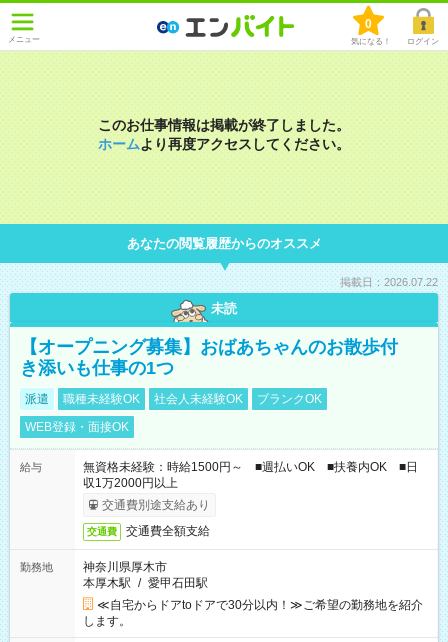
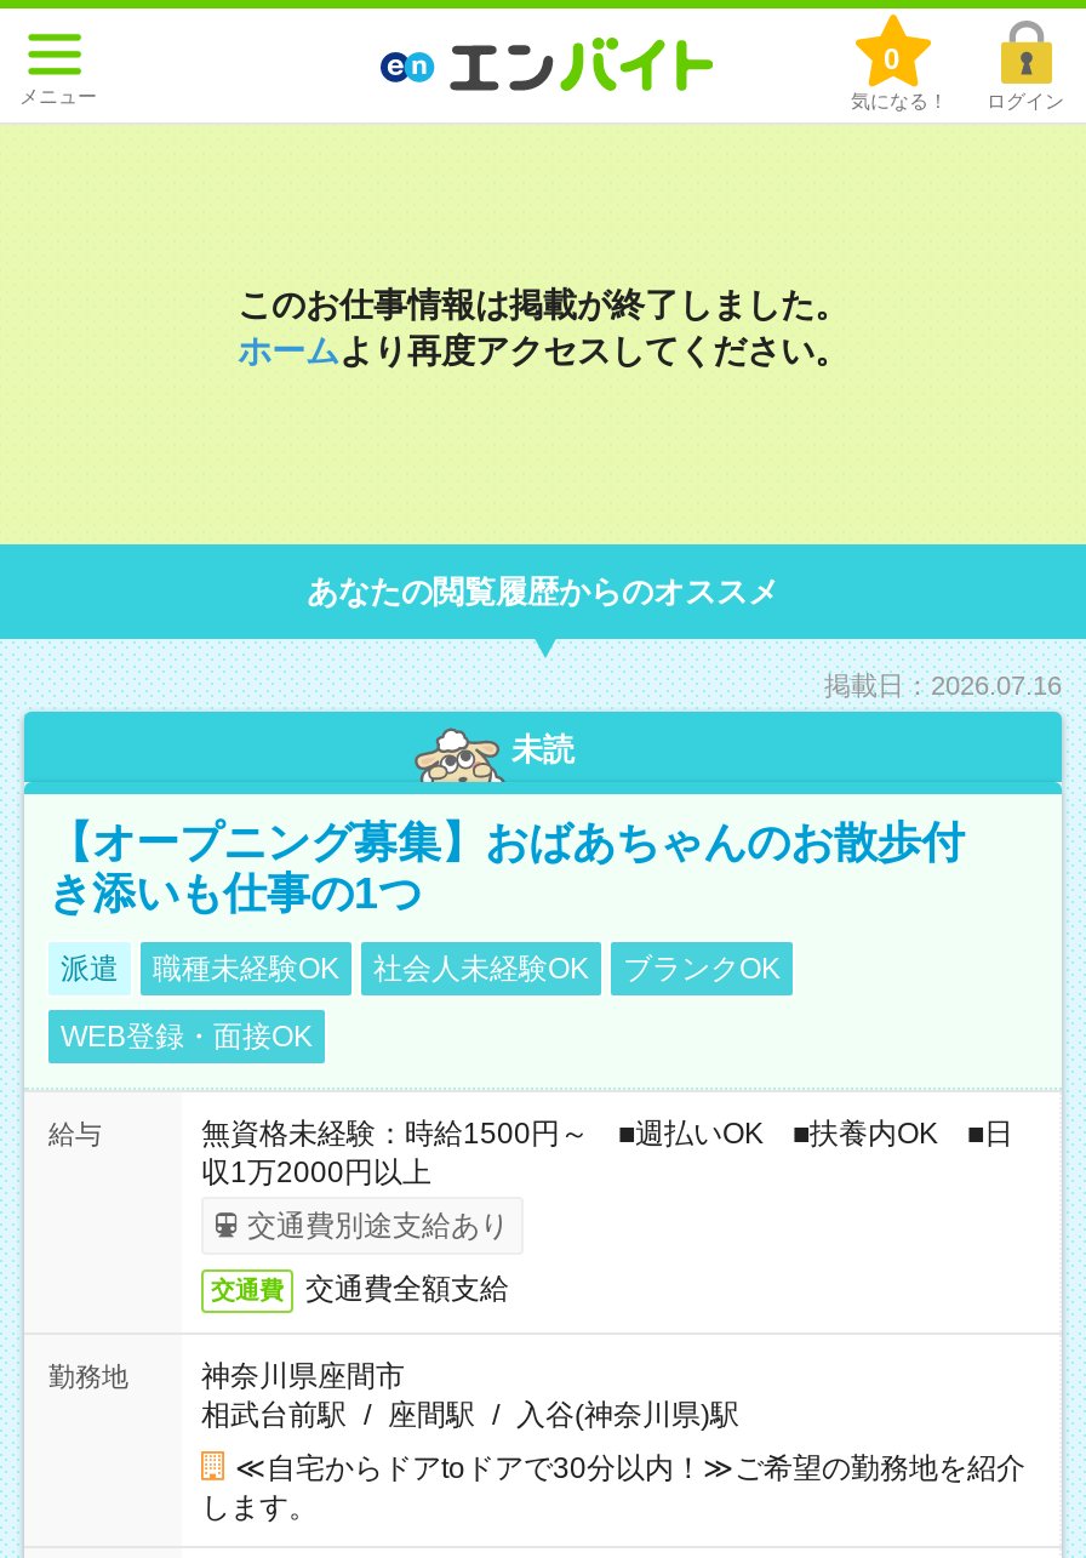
[340,276,438,288] 掲載日：2026.07.22 -> [824,670,1062,700] 掲載日：2026.07.16
[83,560,208,590] 神奈川県厚木市 | 本厚木駅 / 愛甲石田駅 -> [201,1359,739,1432] 神奈川県座間市 | 相武台前駅 / 座間駅 / 入谷(神奈川県)駅

